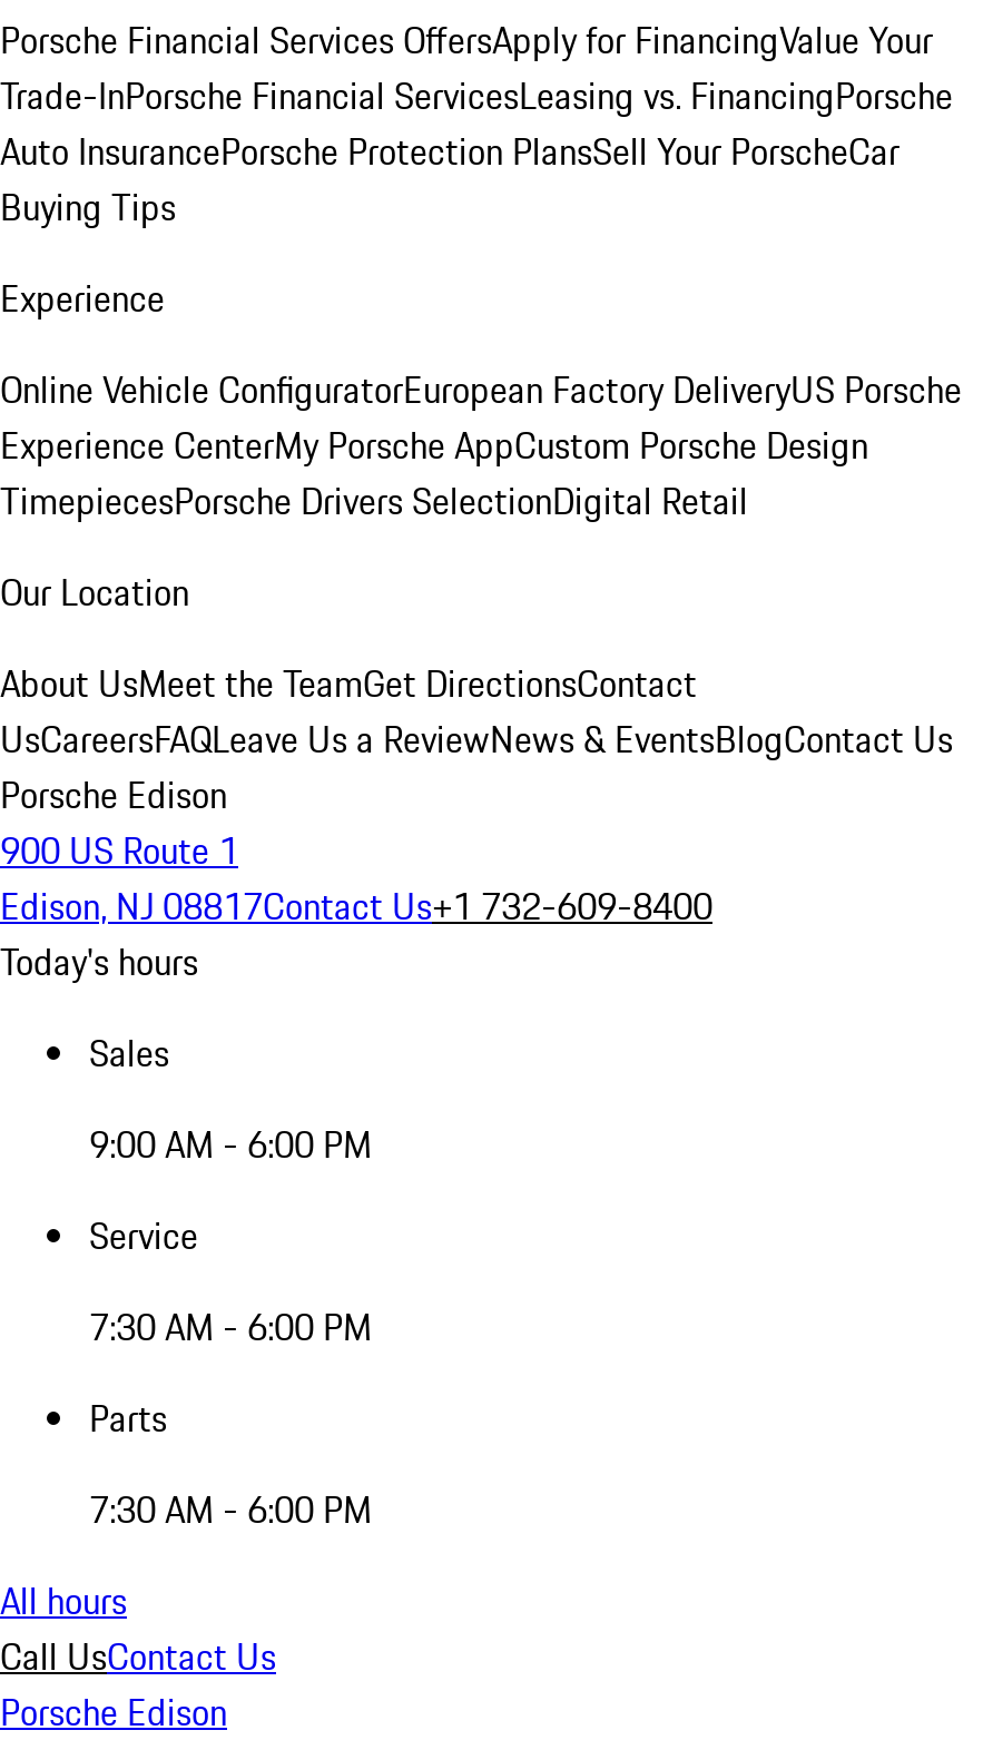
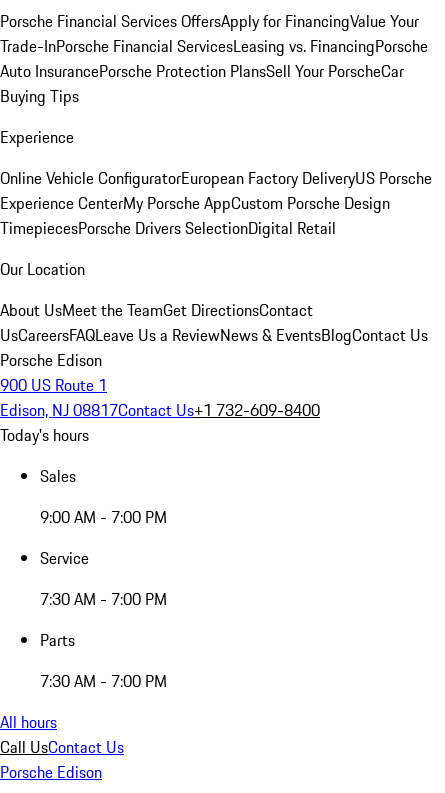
[89,1118,372,1171] 9:00 AM - 6:00 PM -> [40,505,167,529] 9:00 AM - 7:00 PM
[89,1300,372,1354] 7:30 AM - 6:00 PM -> [40,587,167,611] 7:30 AM - 7:00 PM
[89,1483,372,1536] 7:30 AM - 6:00 PM -> [40,669,167,693] 7:30 AM - 7:00 PM

